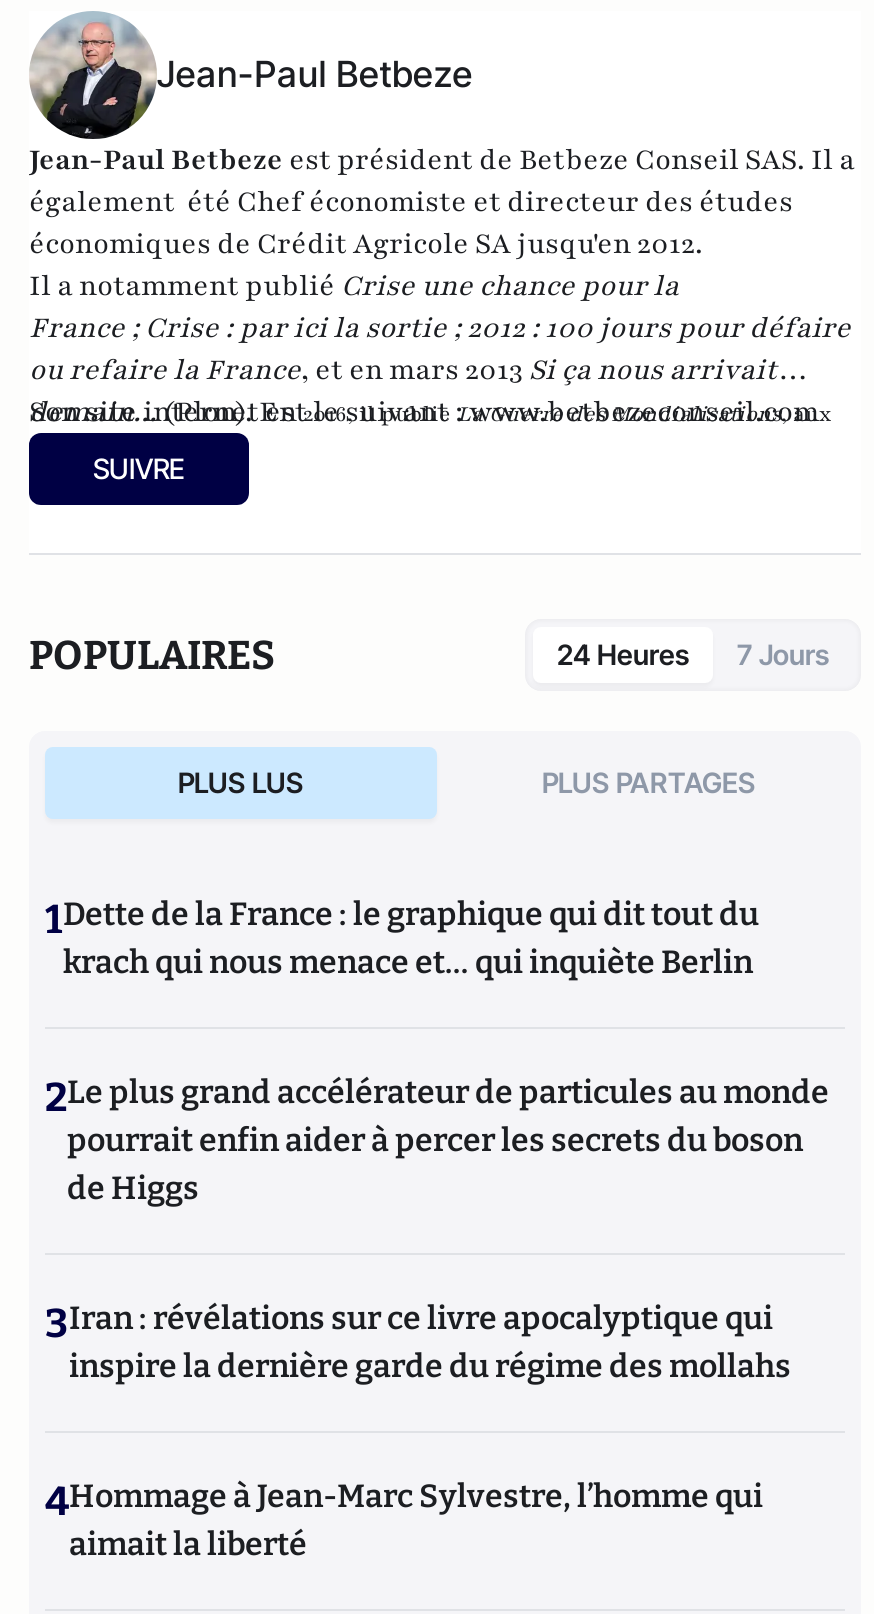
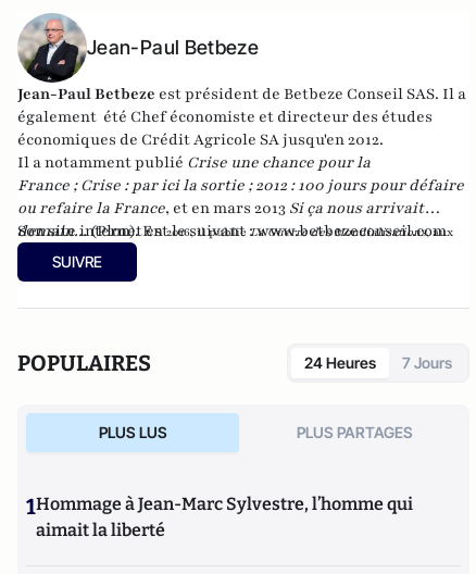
[45,895,829,1525] 1Dette de la France : le graphique qui dit tout du | krach qui nous menace et… qui inquiète Berlin | 2Le plus grand accélérateur de particules au monde | pourrait enfin aider à percer les secrets du boson | de Higgs | 3Iran : révélations sur ce livre apocalyptique qui | inspire la dernière garde du régime des mollahs | 4Hommage à Jean-Marc Sylvestre, l’homme qui -> [26,494,413,520] 1Hommage à Jean-Marc Sylvestre, l’homme qui

